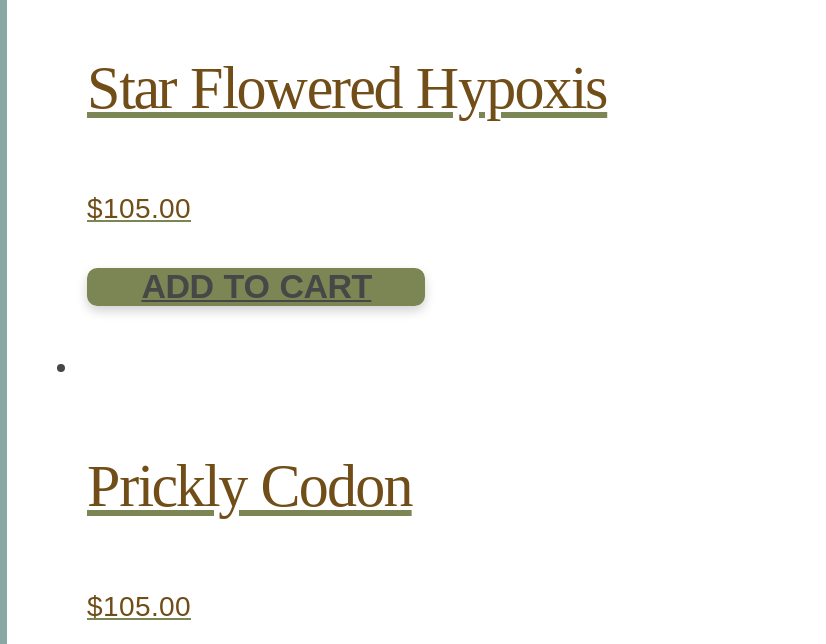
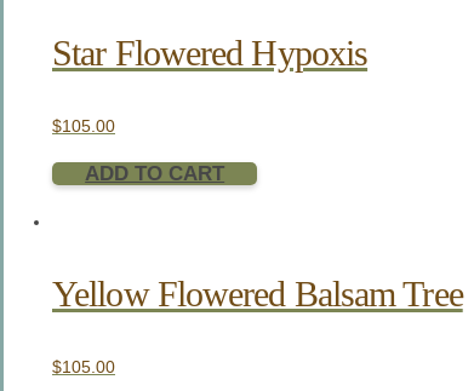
[87,452,412,518] Prickly Codon -> [52,273,463,313] Yellow Flowered Balsam Tree

